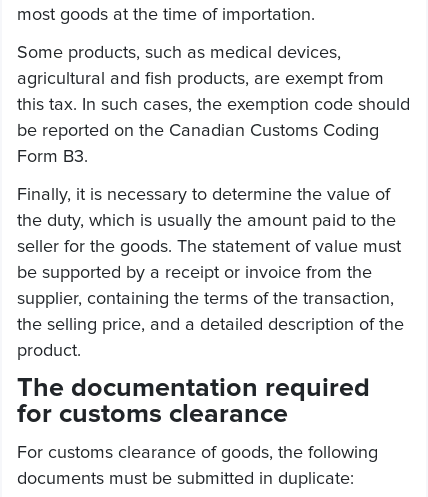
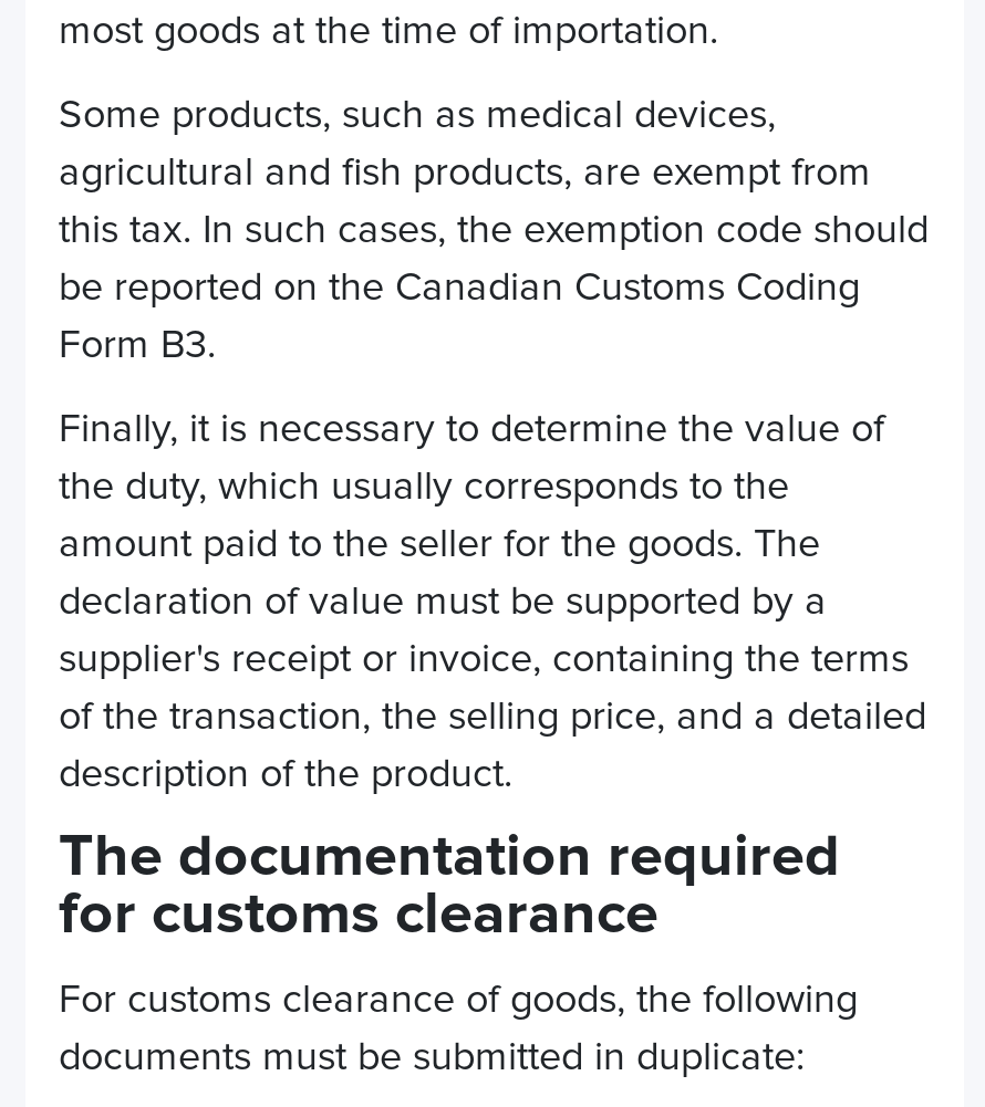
[17,212,404,360] the duty, which is usually the amount paid to the | seller for the goods. The statement of value must | be supported by a receipt or invoice from the | supplier, containing the terms of the transaction, | the selling price, and a detailed description of the | product. -> [59,468,926,795] the duty, which usually corresponds to the | amount paid to the seller for the goods. The | declaration of value must be supported by a | supplier's receipt or invoice, containing the terms | of the transaction, the selling price, and a detailed | description of the product.

